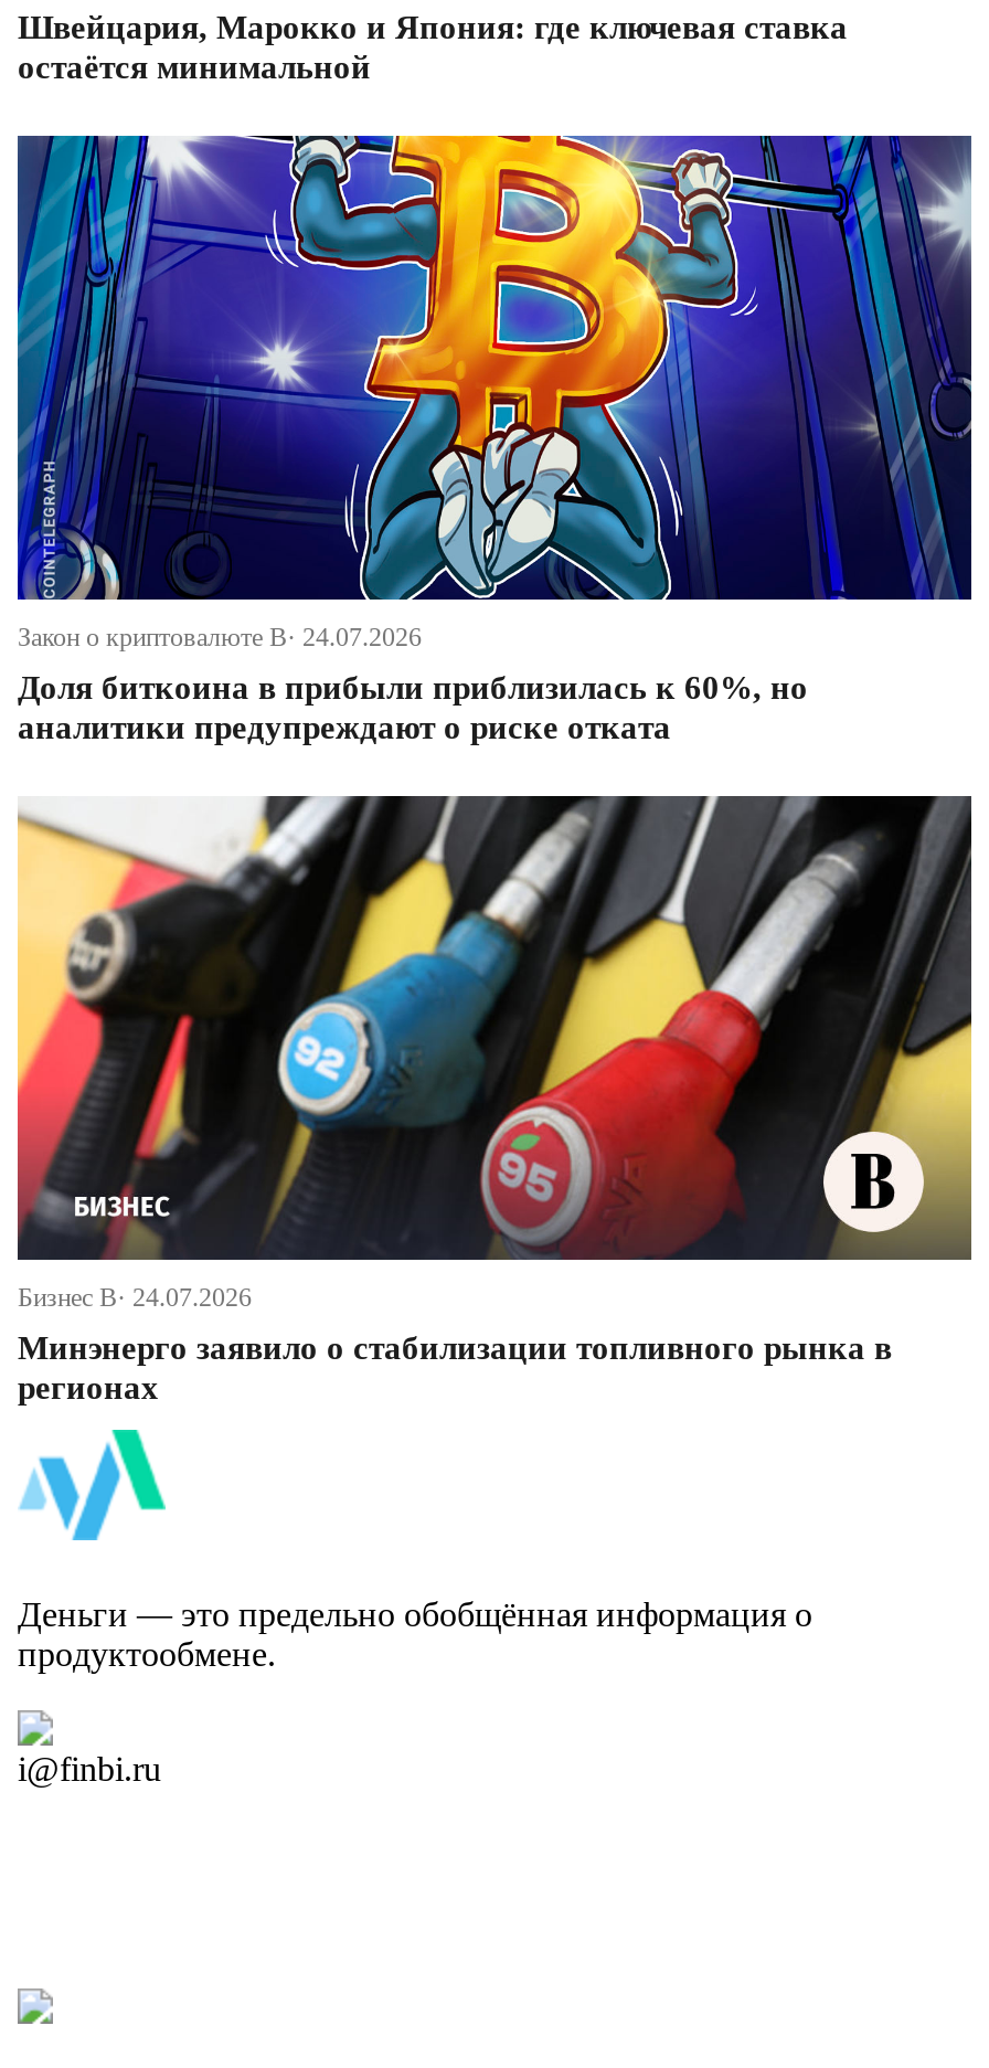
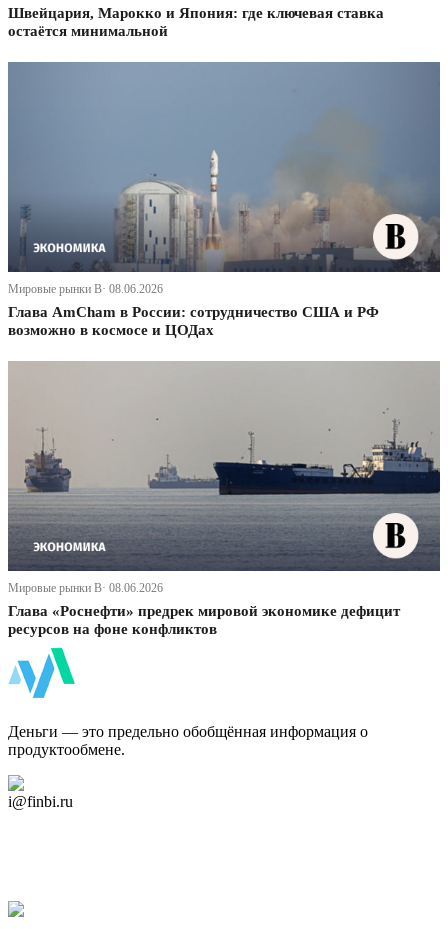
[15,134,971,653] [image] | Закон о криптовалюте В· 24.07.2026 -> [7,61,441,296] [image] | Мировые рынки В· 08.06.2026
[18,671,808,746] Доля биткоина в прибыли приблизилась к 60%, но | аналитики предупреждают о риске отката -> [8,304,379,338] Глава AmCham в России: сотрудничество США и РФ | возможно в космосе и ЦОДах
[15,796,974,1314] [image] | Бизнес В· 24.07.2026 -> [7,361,441,595] [image] | Мировые рынки В· 08.06.2026
[18,1331,892,1406] Минэнерго заявило о стабилизации топливного рынка в | регионах -> [8,603,400,637] Глава «Роснефти» предрек мировой экономике дефицит | ресурсов на фоне конфликтов

